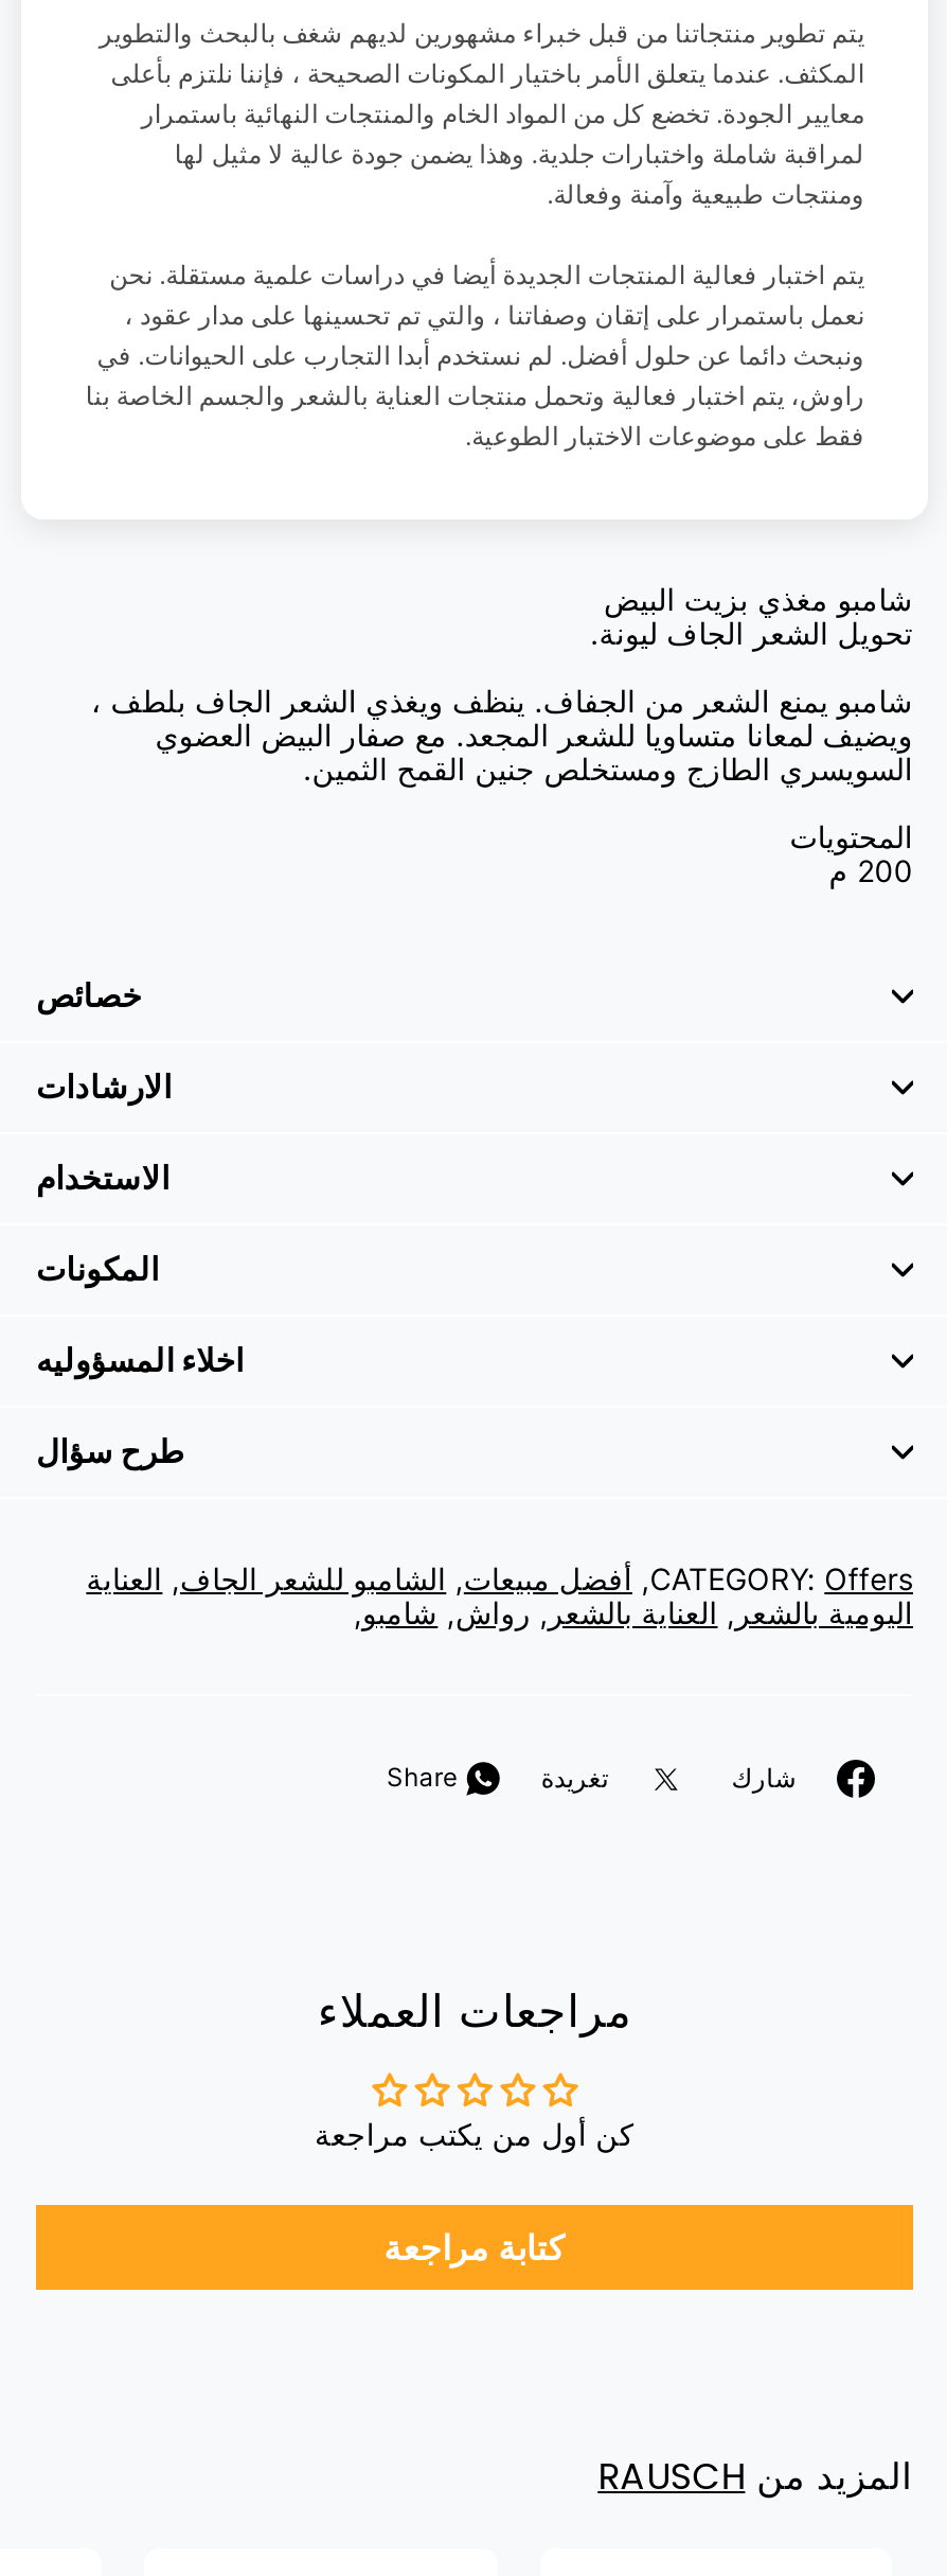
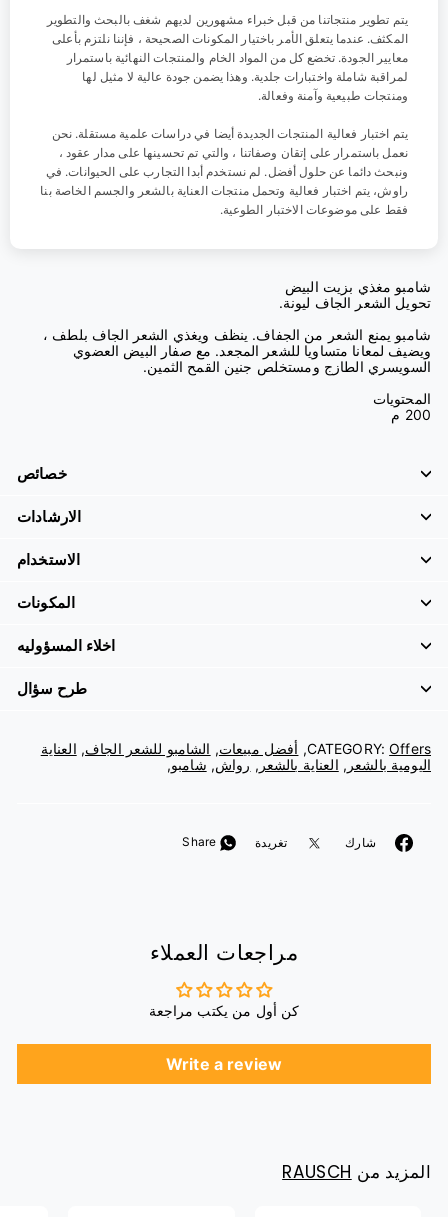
[384,2226,565,2268] كتابة مراجعة -> [166,1054,282,1074] Write a review

